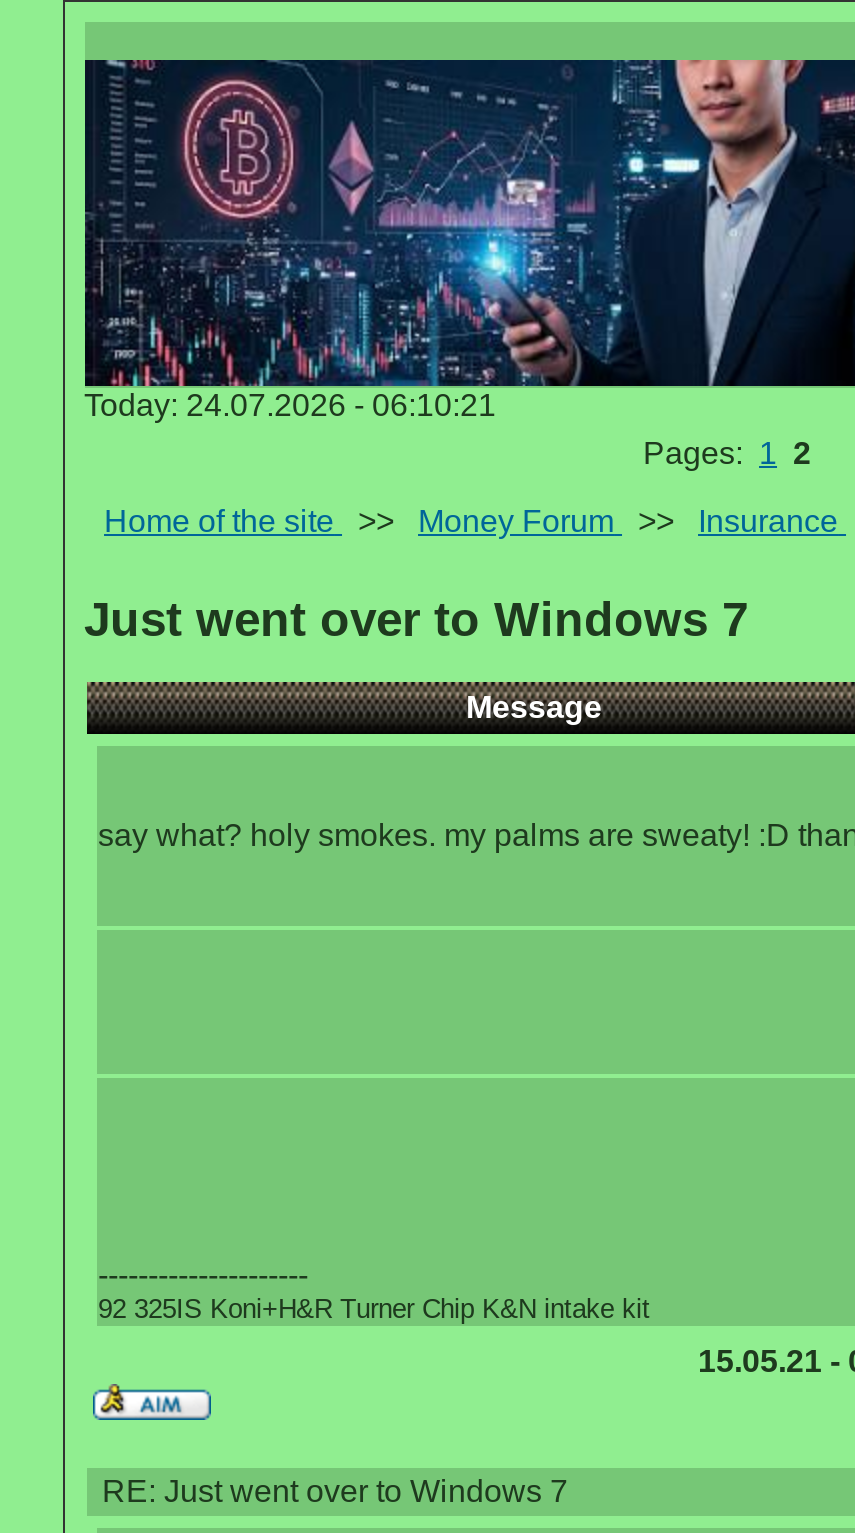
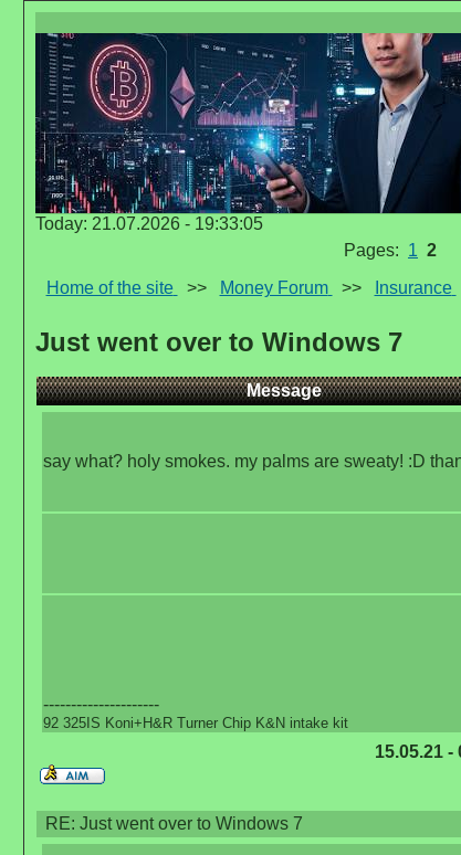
[84,388,496,422] Today: 24.07.2026 - 06:10:21 -> [35,214,263,233] Today: 21.07.2026 - 19:33:05

